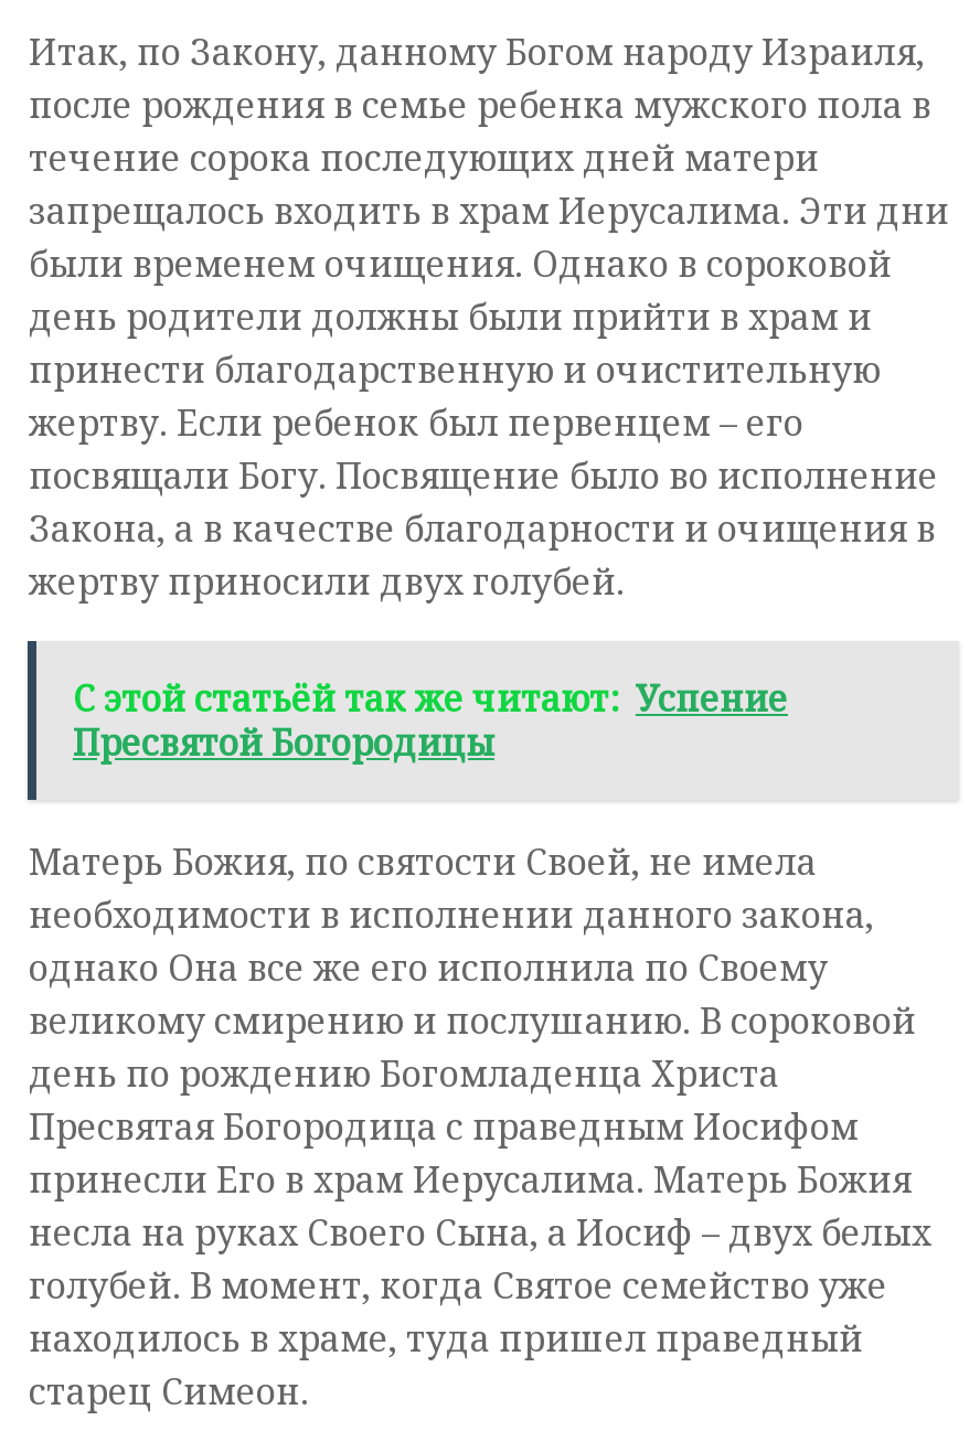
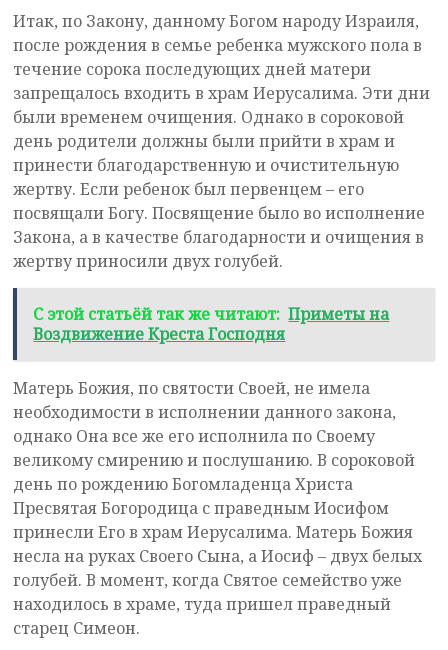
[73,674,788,767] С этой статьёй так же читают: Успение | Пресвятой Богородицы -> [33,303,389,345] С этой статьёй так же читают: Приметы на | Воздвижение Креста Господня

